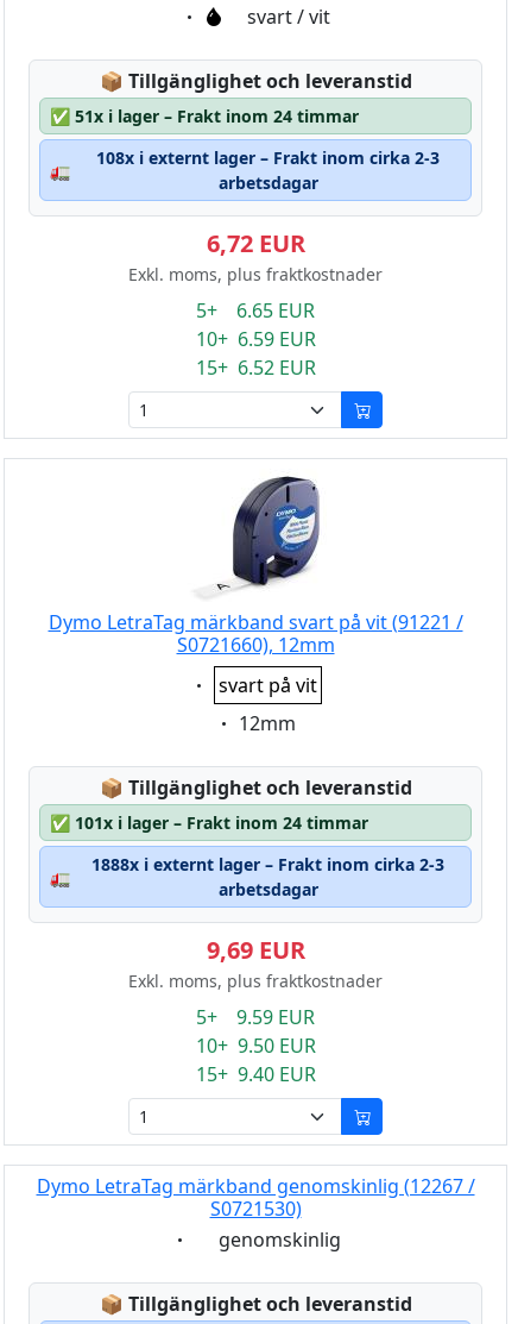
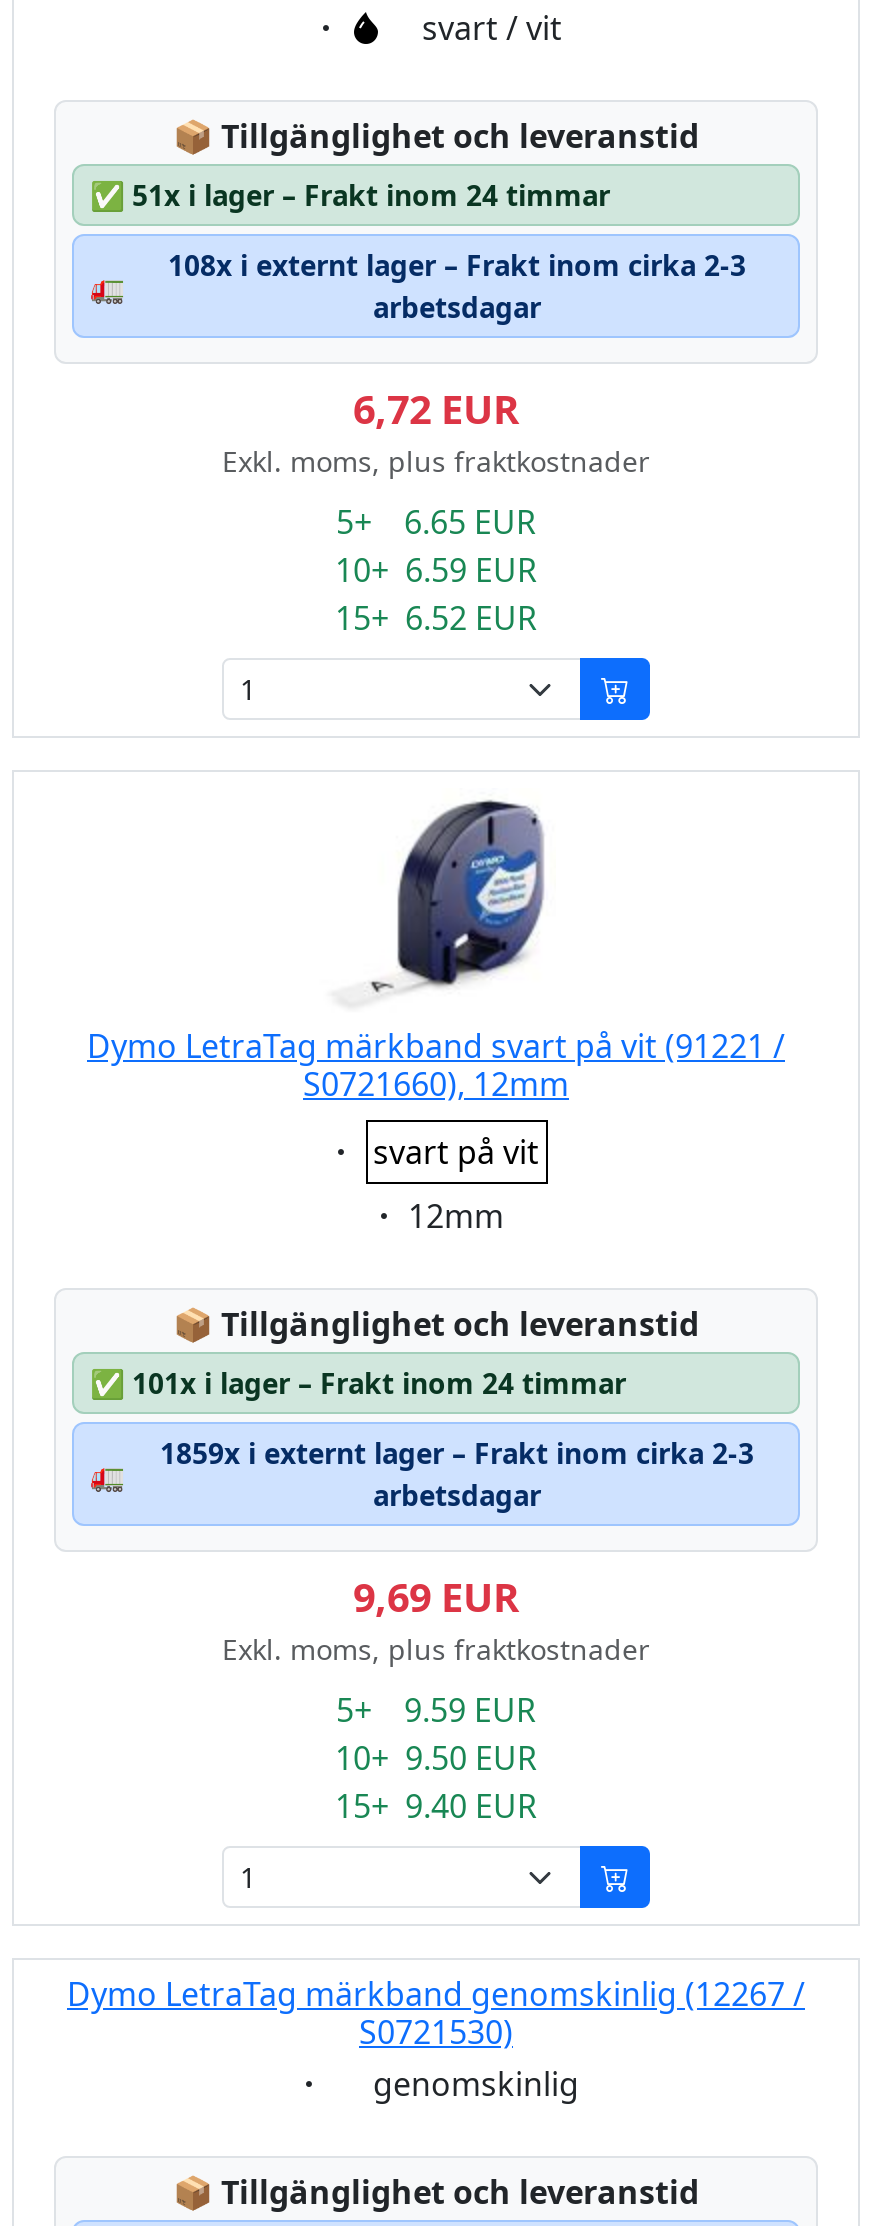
[91,853,444,876] 1888x i externt lager – Frakt inom cirka 2-3 -> [160,1434,754,1472] 1859x i externt lager – Frakt inom cirka 2-3

